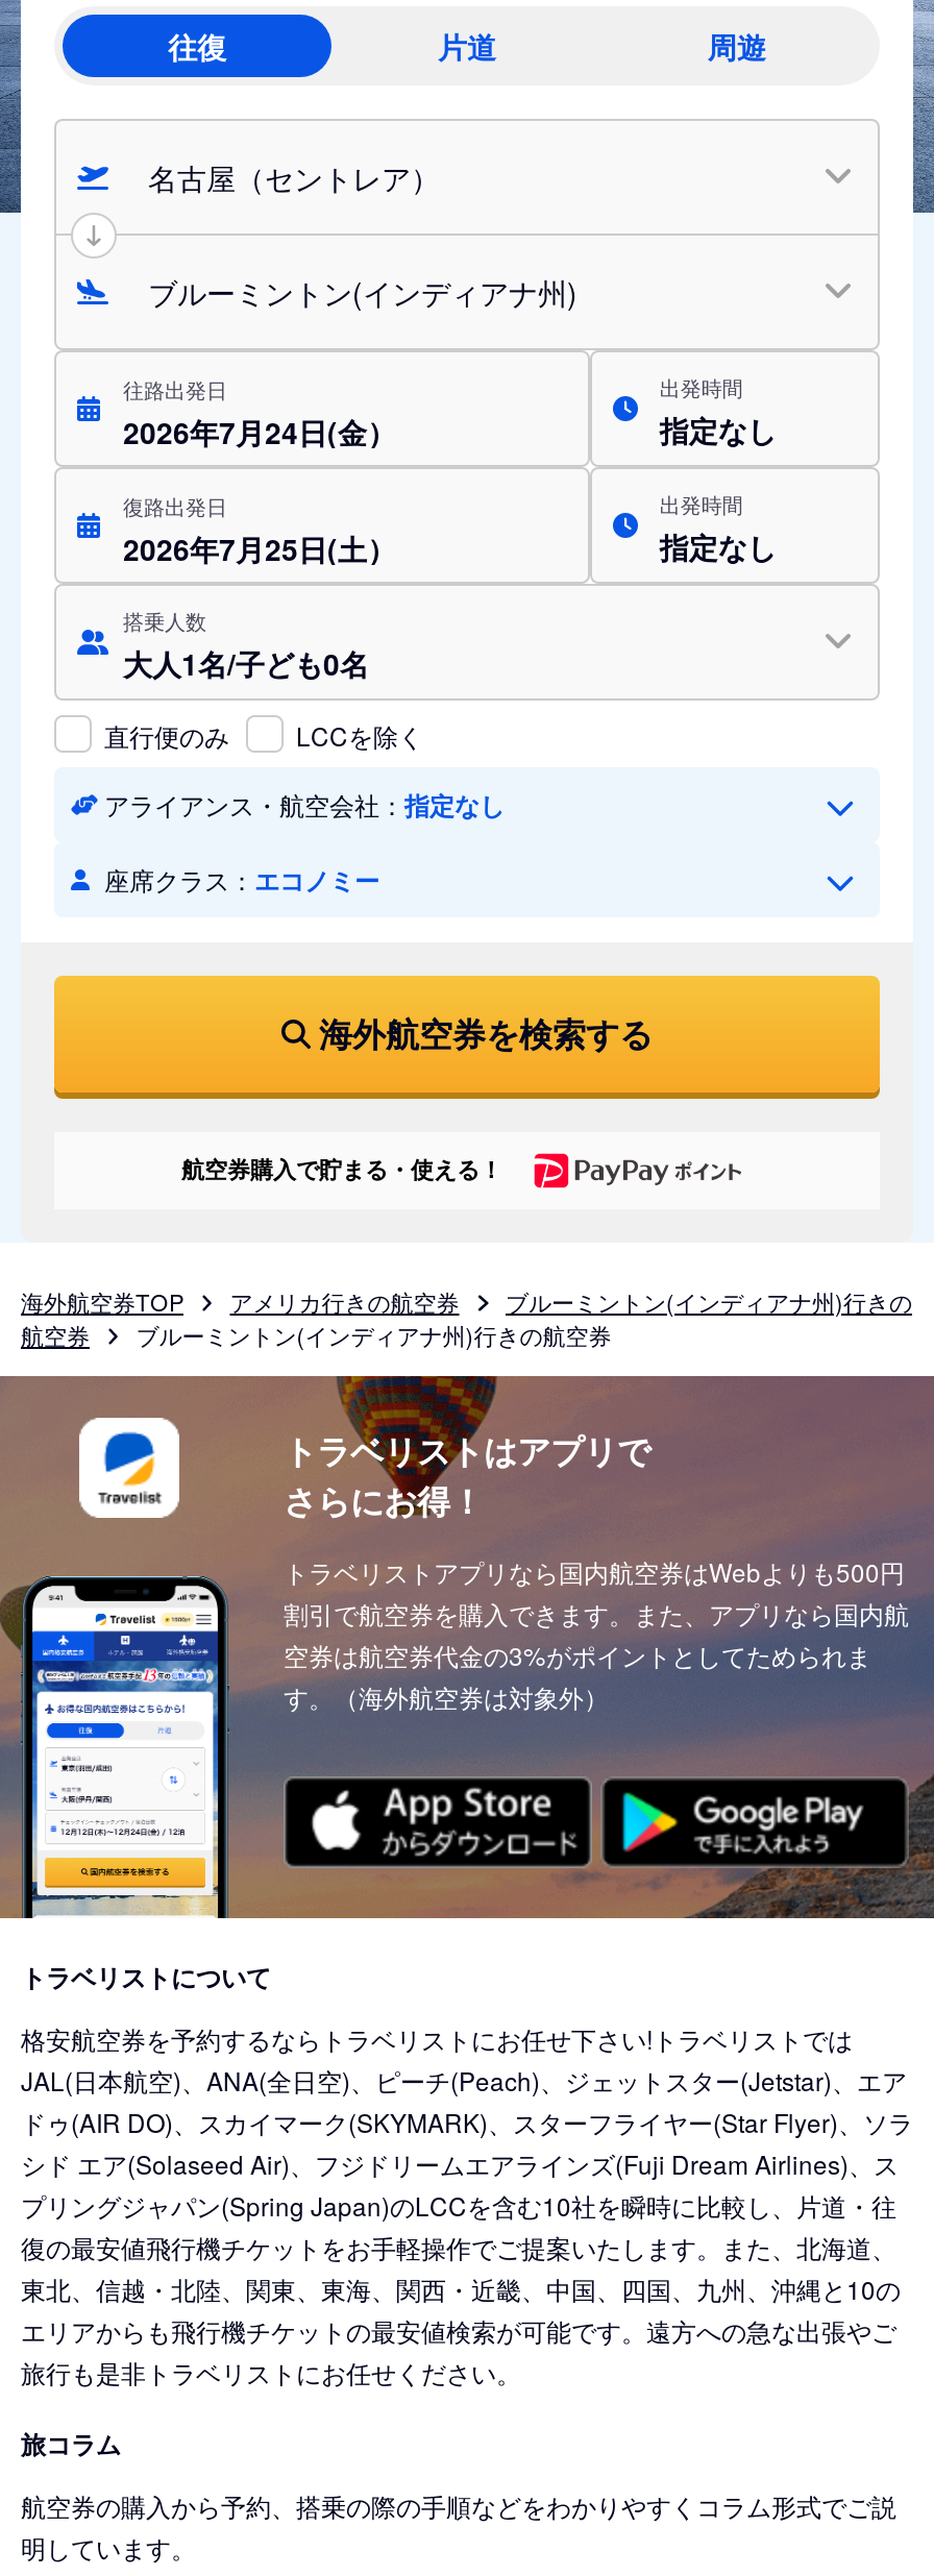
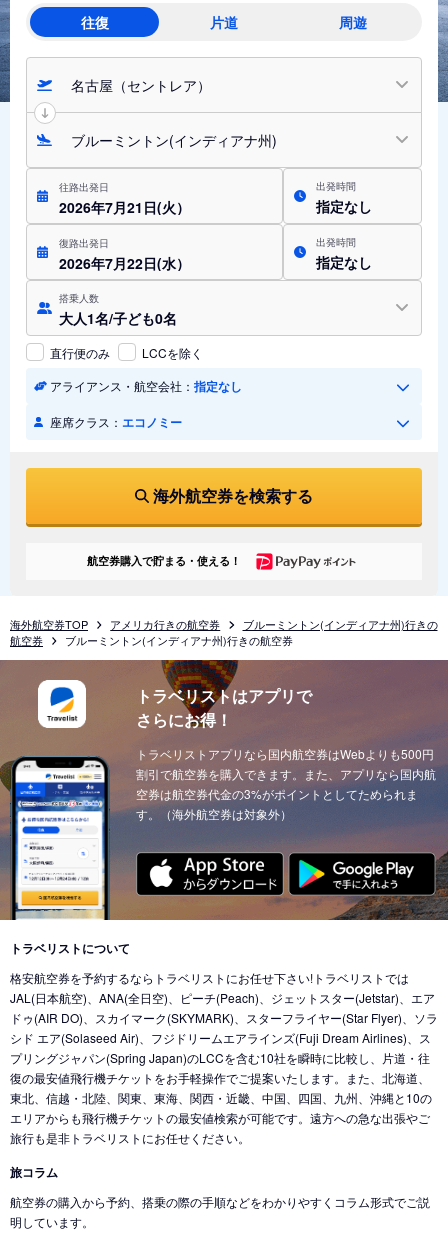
[123,411,396,452] 2026年7月24日(金） -> [59,197,190,217] 2026年7月21日(火）
[123,528,396,569] 2026年7月25日(土） -> [59,253,190,273] 2026年7月22日(水）

